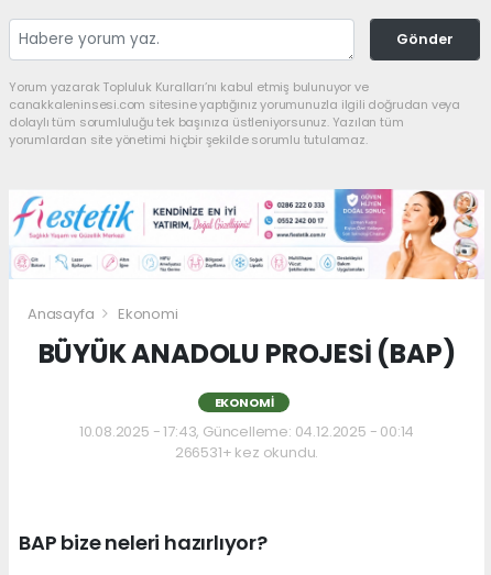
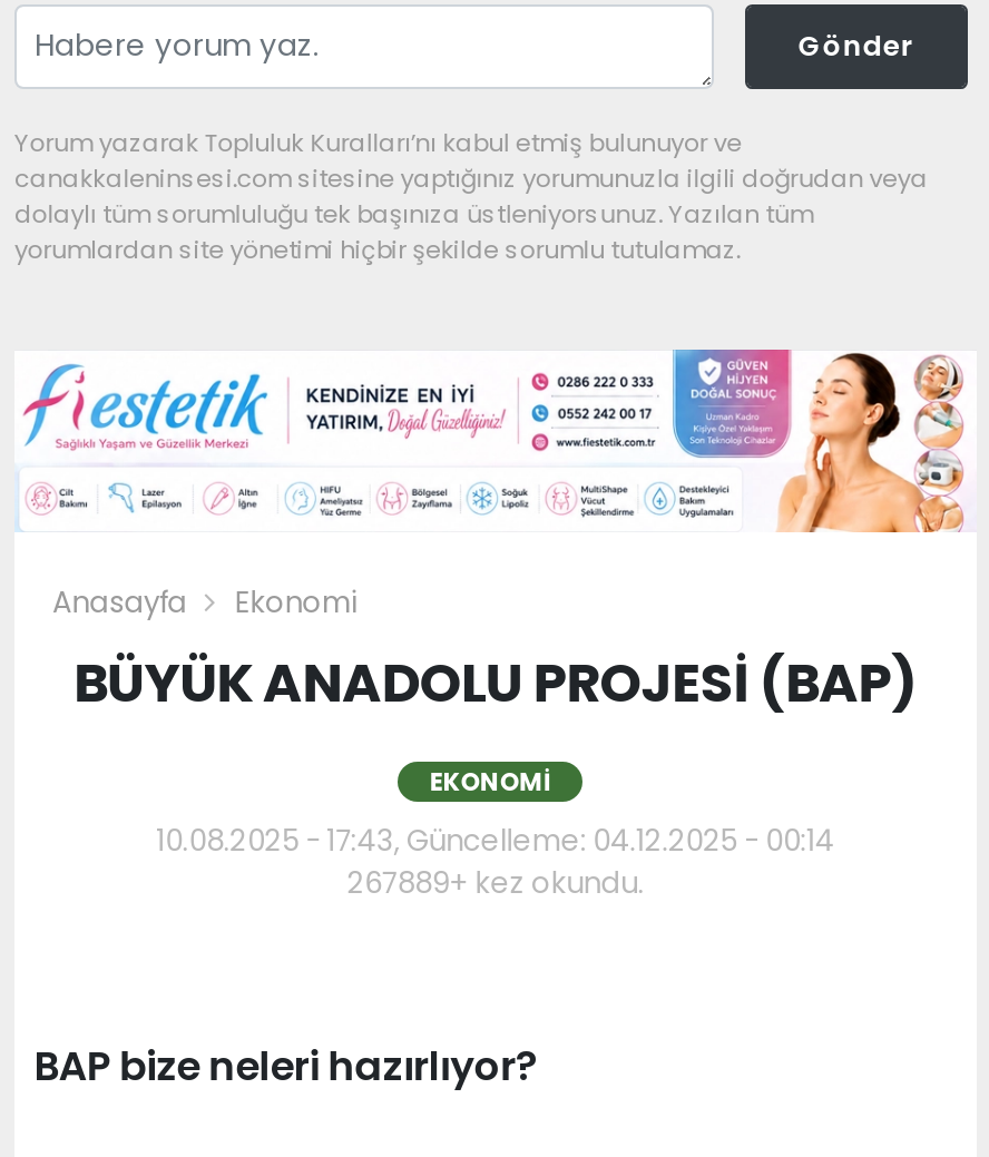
[175,442,318,463] 266531+ kez okundu. -> [347,862,644,904] 267889+ kez okundu.

